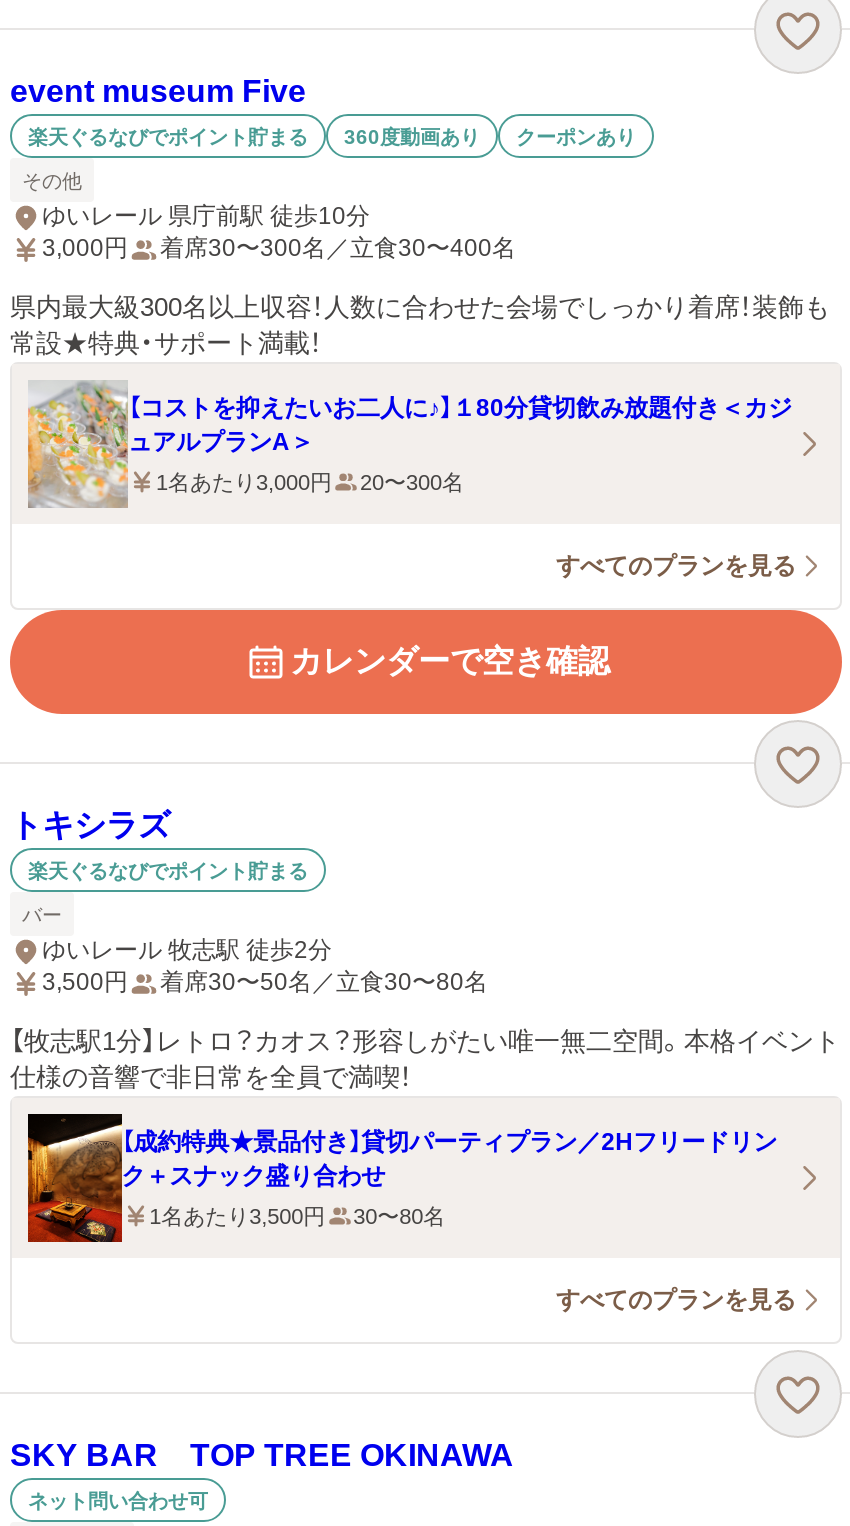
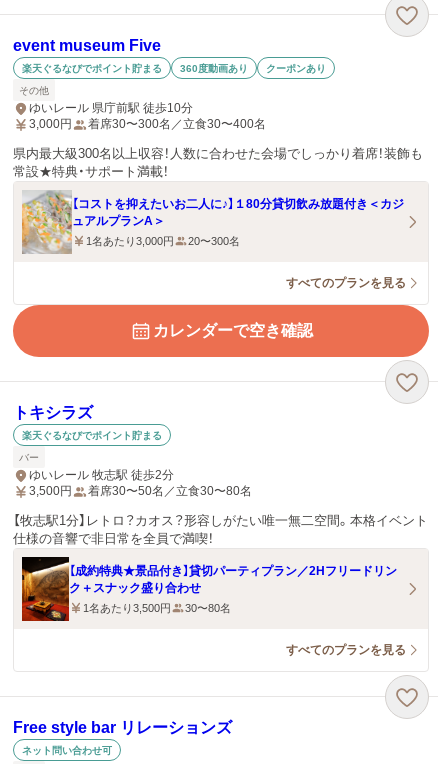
[10,1438,514,1472] SKY BAR TOP TREE OKINAWA -> [13,719,232,736] Free style bar リレーションズ

